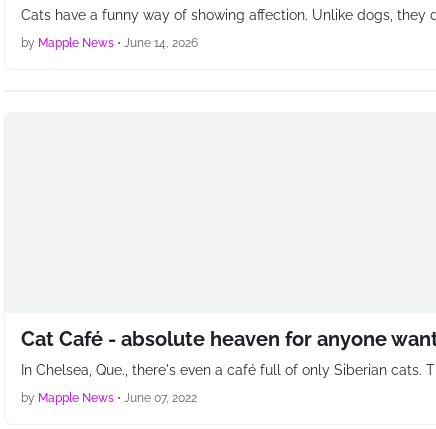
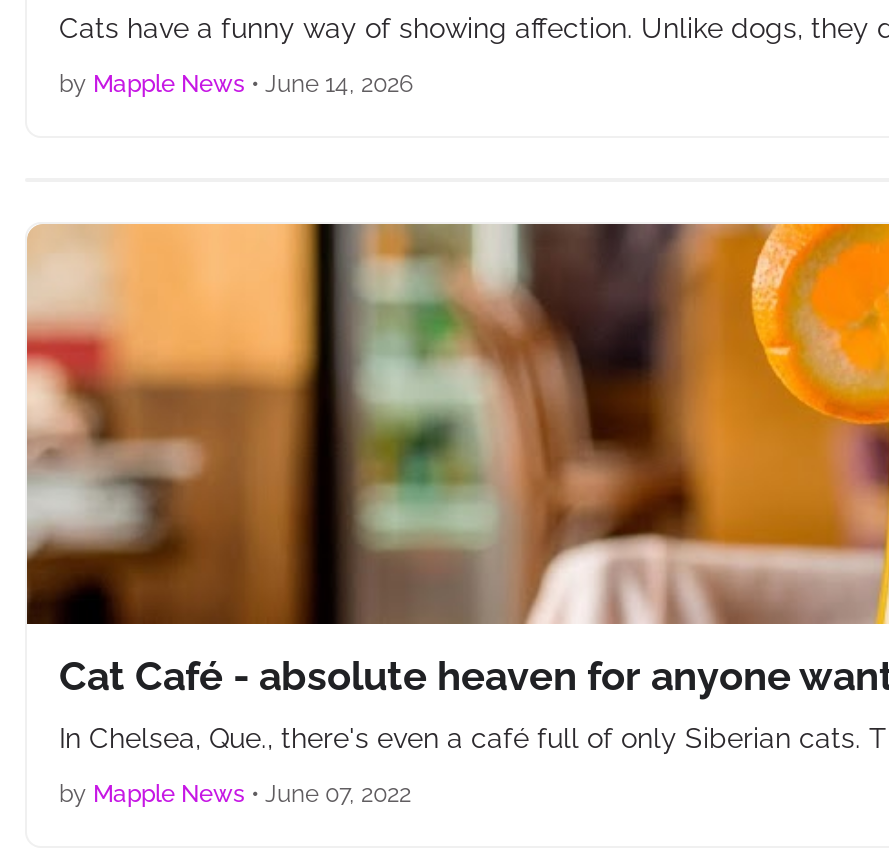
none -> [25,222,883,626] [image]

